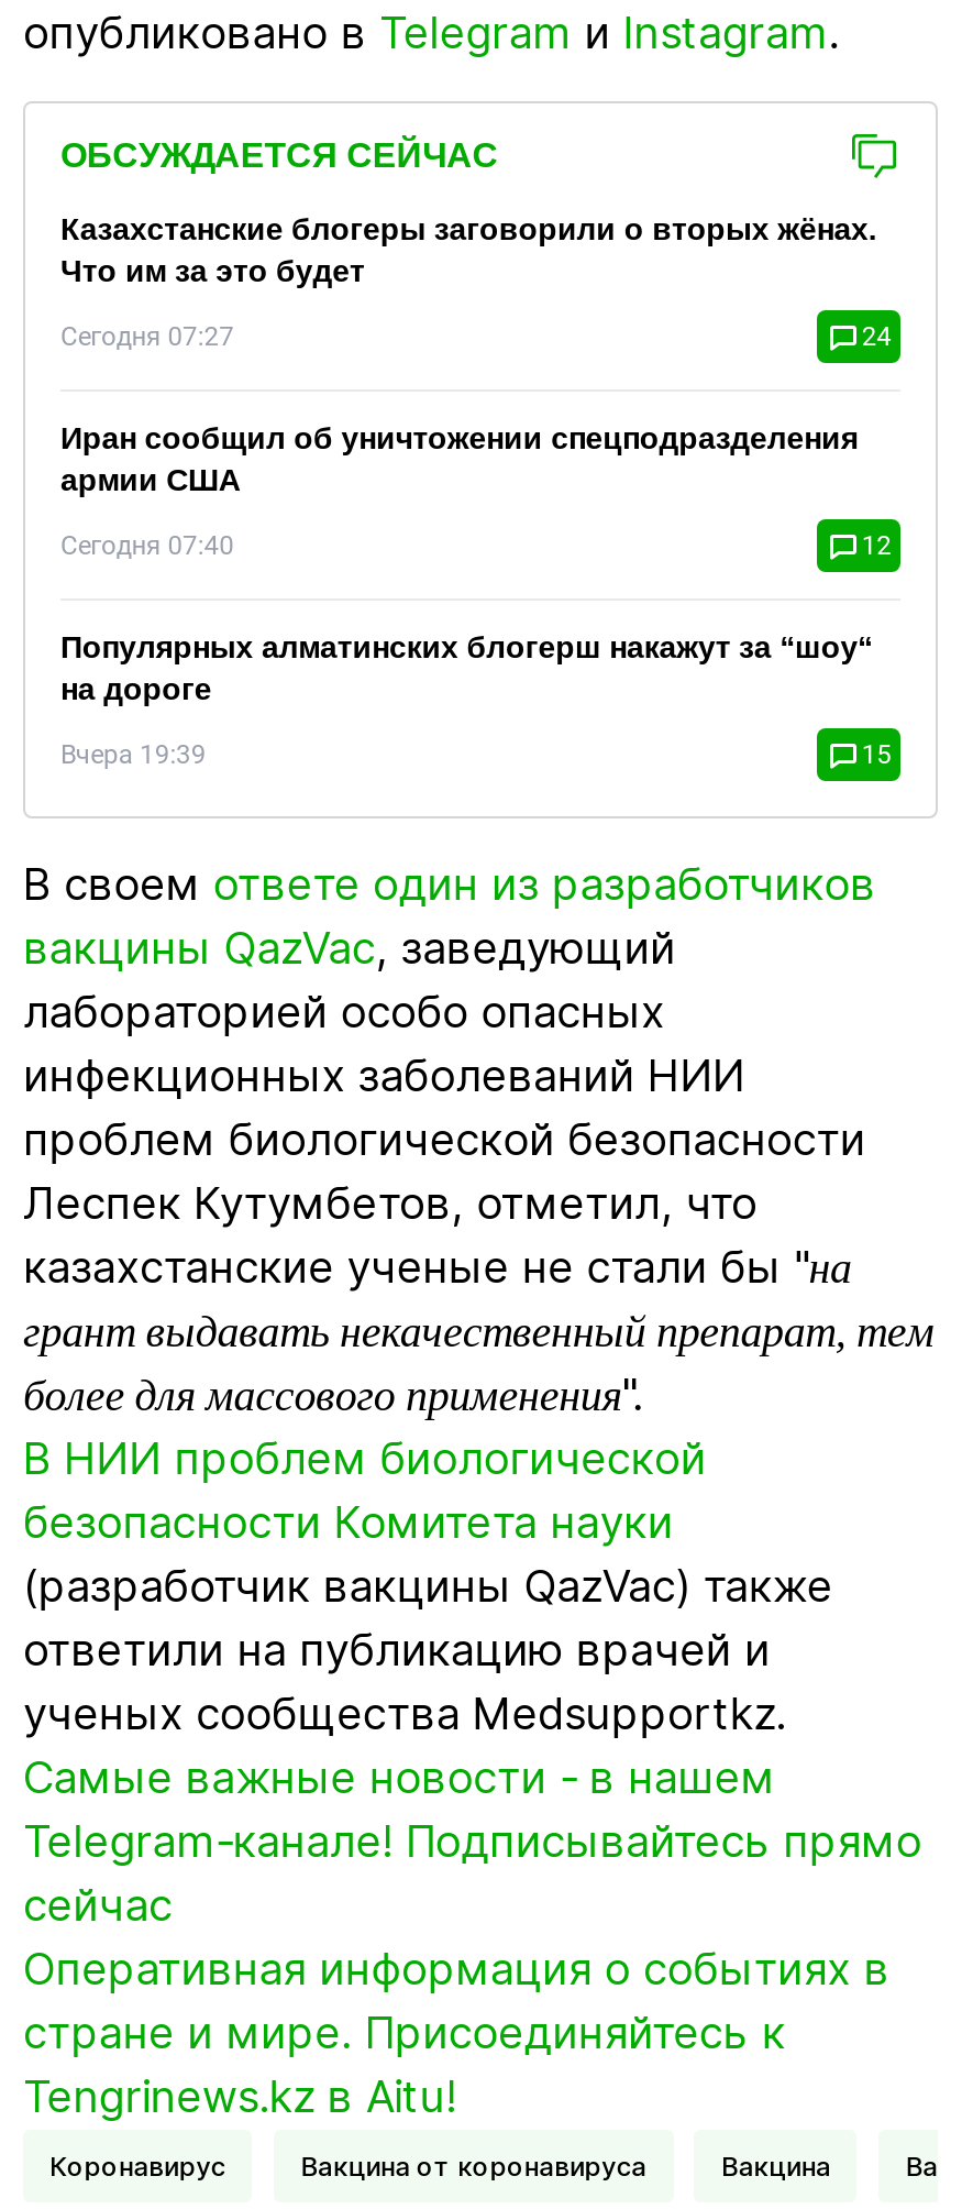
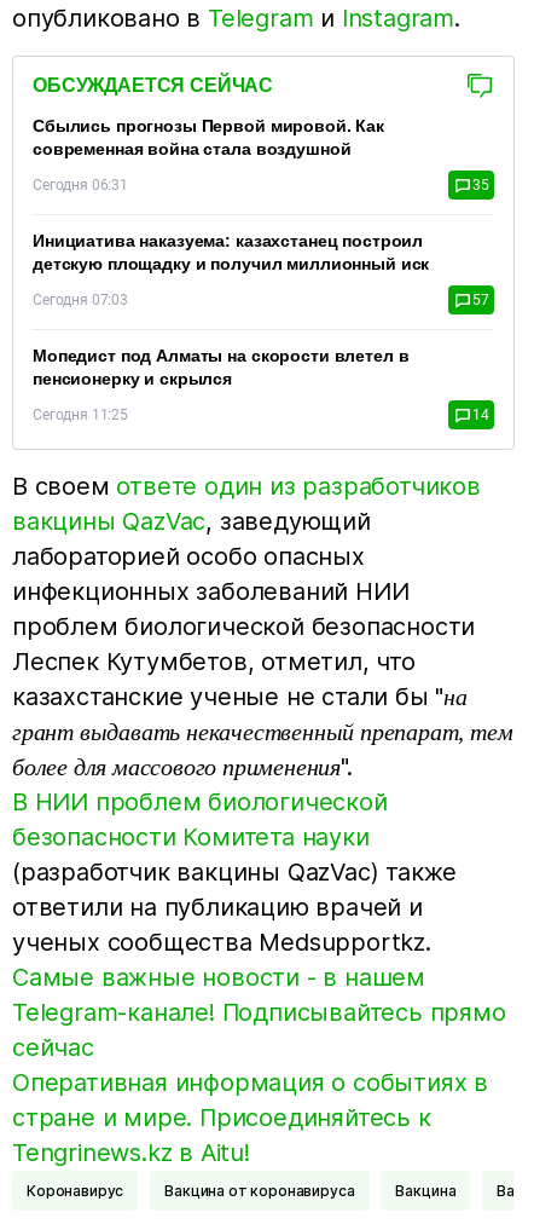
[60,212,877,289] Казахстанские блогеры заговорили о вторых жёнах. | Что им за это будет -> [33,116,384,159] Сбылись прогнозы Первой мировой. Как | современная война стала воздушной
[60,322,892,352] Сегодня 07:27 | 24 -> [33,177,489,194] Сегодня 06:31 | 35
[60,421,858,498] Иран сообщил об уничтожении спецподразделения | армии США -> [33,231,429,274] Инициатива наказуема: казахстанец построил | детскую площадку и получил миллионный иск
[60,531,892,561] Сегодня 07:40 | 12 -> [33,292,489,309] Сегодня 07:03 | 57
[60,630,873,707] Популярных алматинских блогерш накажут за “шоу“ | на дороге -> [33,346,409,388] Мопедист под Алматы на скорости влетел в | пенсионерку и скрылся
[60,740,892,771] Вчера 19:39 | 15 -> [33,407,489,424] Сегодня 11:25 | 14

